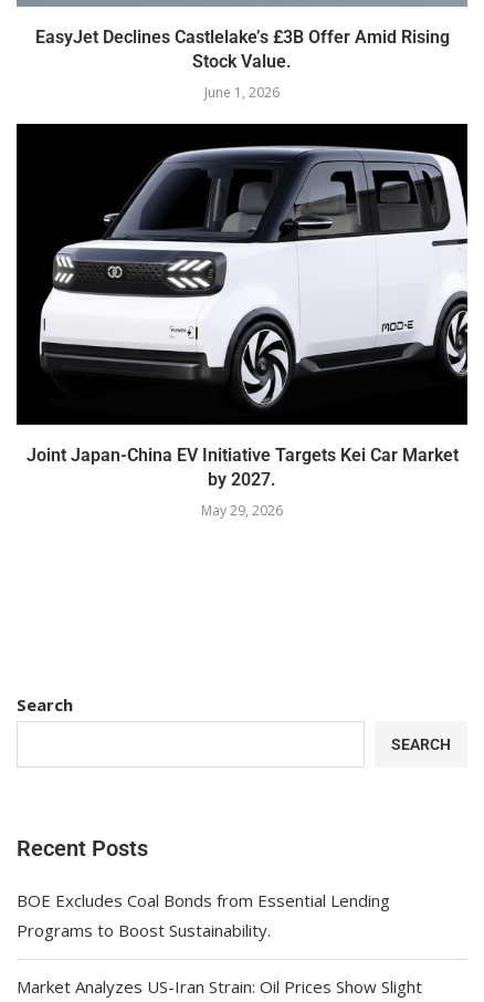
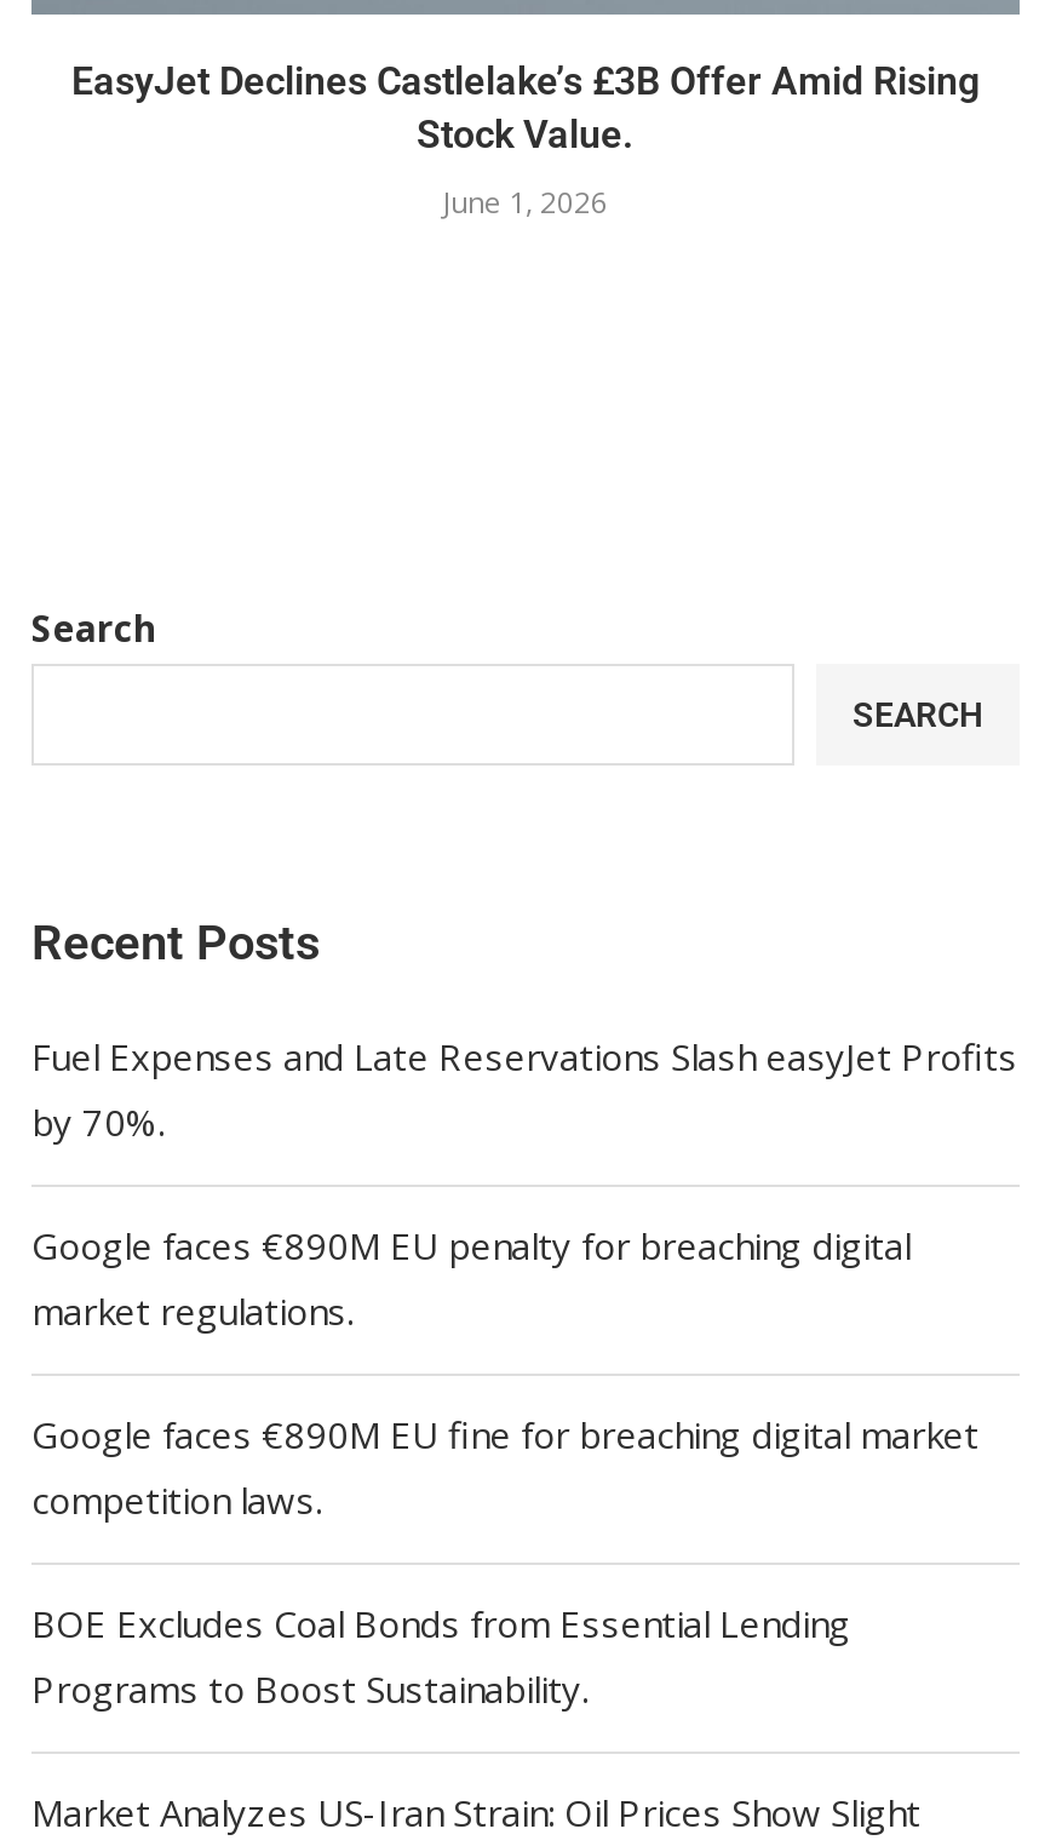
[17,123,467,520] [image] | Joint Japan-China EV Initiative Targets Kei Car Market | by 2027. | May 29, 2026 -> none
moved [17,693,451,862] -> [31,603,983,971]: Search | SEARCH | Recent Posts
none -> [31,1032,1017,1524] Fuel Expenses and Late Reservations Slash easyJet Profits | by 70%. | Google faces €890M EU penalty for breaching digital | market regulations. | Google faces €890M EU fine for breaching digital market | competition laws.

